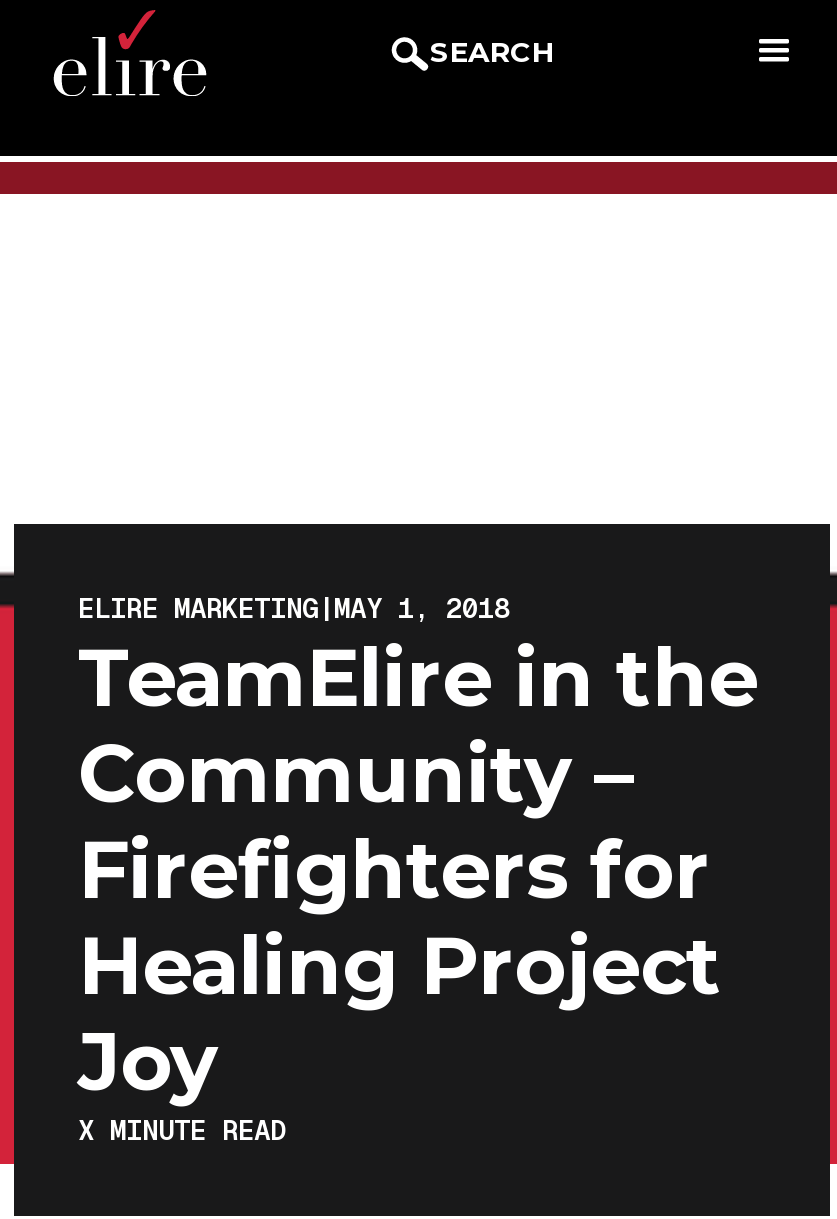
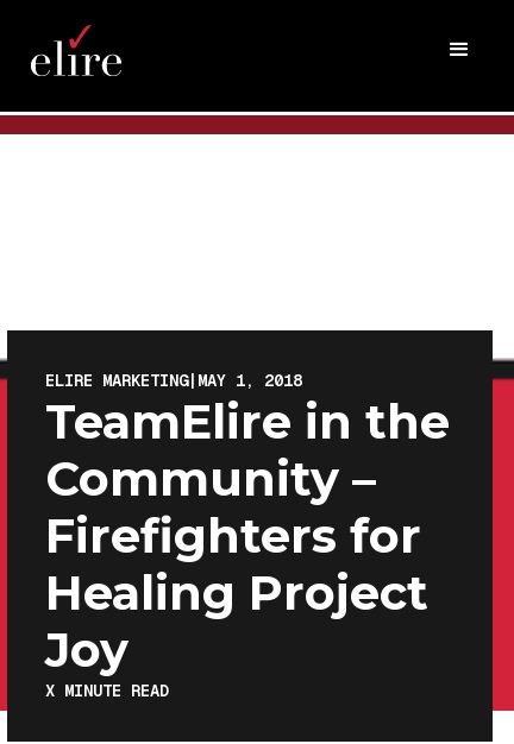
[430,33,554,69] SEARCH -> none

